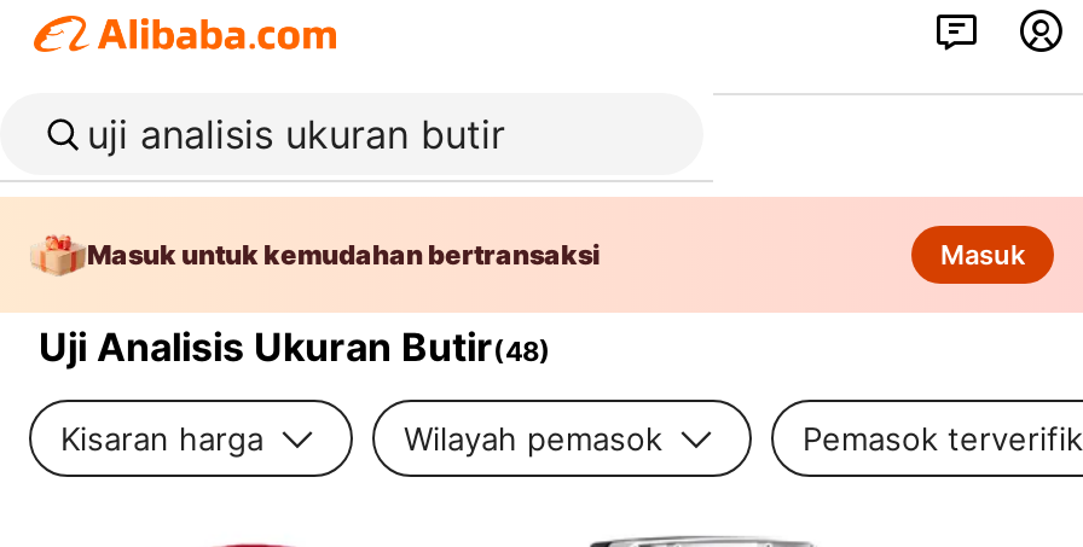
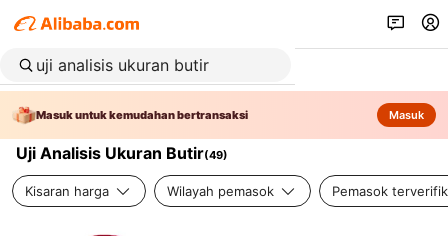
[39,322,551,371] Uji Analisis Ukuran Butir(48) -> [16,143,228,163] Uji Analisis Ukuran Butir(49)

